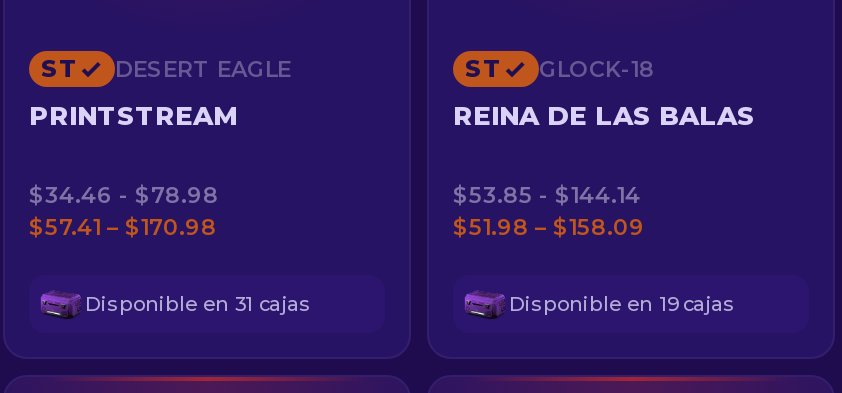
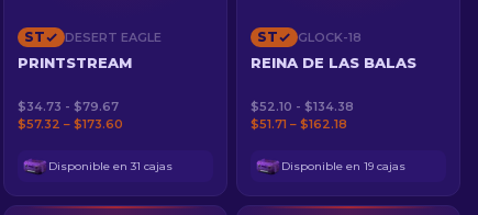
[29,181,219,209] $34.46 - $78.98 -> [18,99,119,114] $34.73 - $79.67
[453,181,641,209] $53.85 - $144.14 -> [251,99,354,114] $52.10 - $134.38
[29,213,217,241] $57.41 – $170.98 -> [18,116,123,132] $57.32 – $173.60
[453,213,645,241] $51.98 – $158.09 -> [251,116,347,132] $51.71 – $162.18

